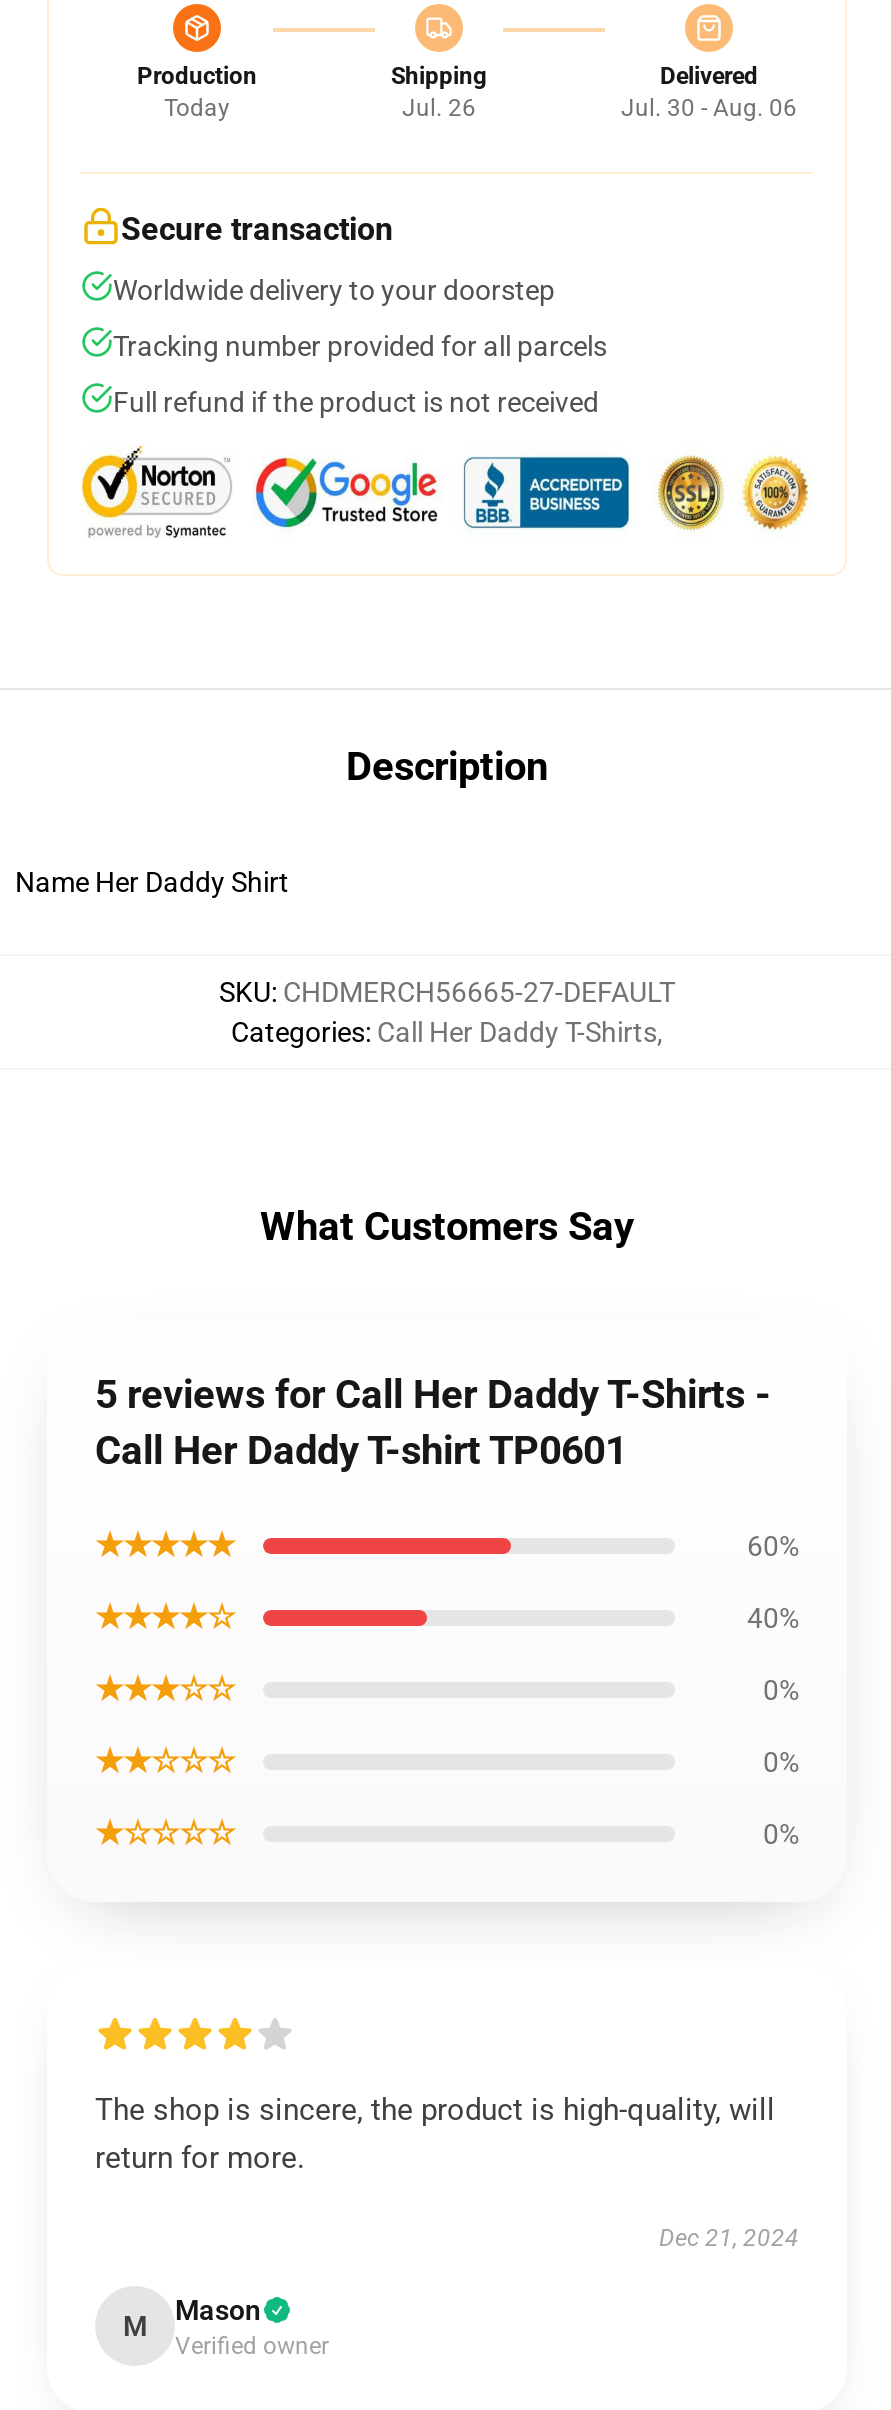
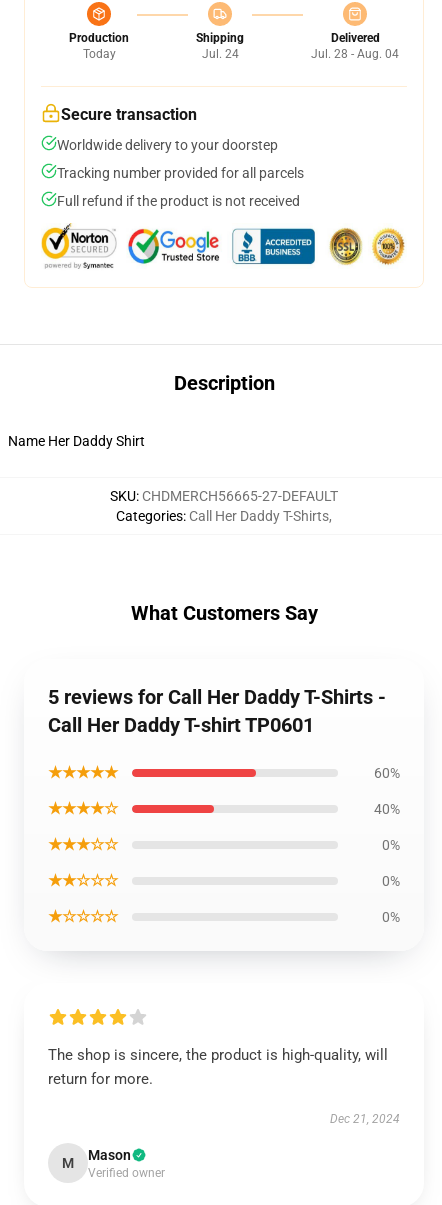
[402,94,476,122] Jul. 26 -> [201,47,238,61] Jul. 24
[621,94,797,122] Jul. 30 - Aug. 06 -> [311,47,399,61] Jul. 28 - Aug. 04

